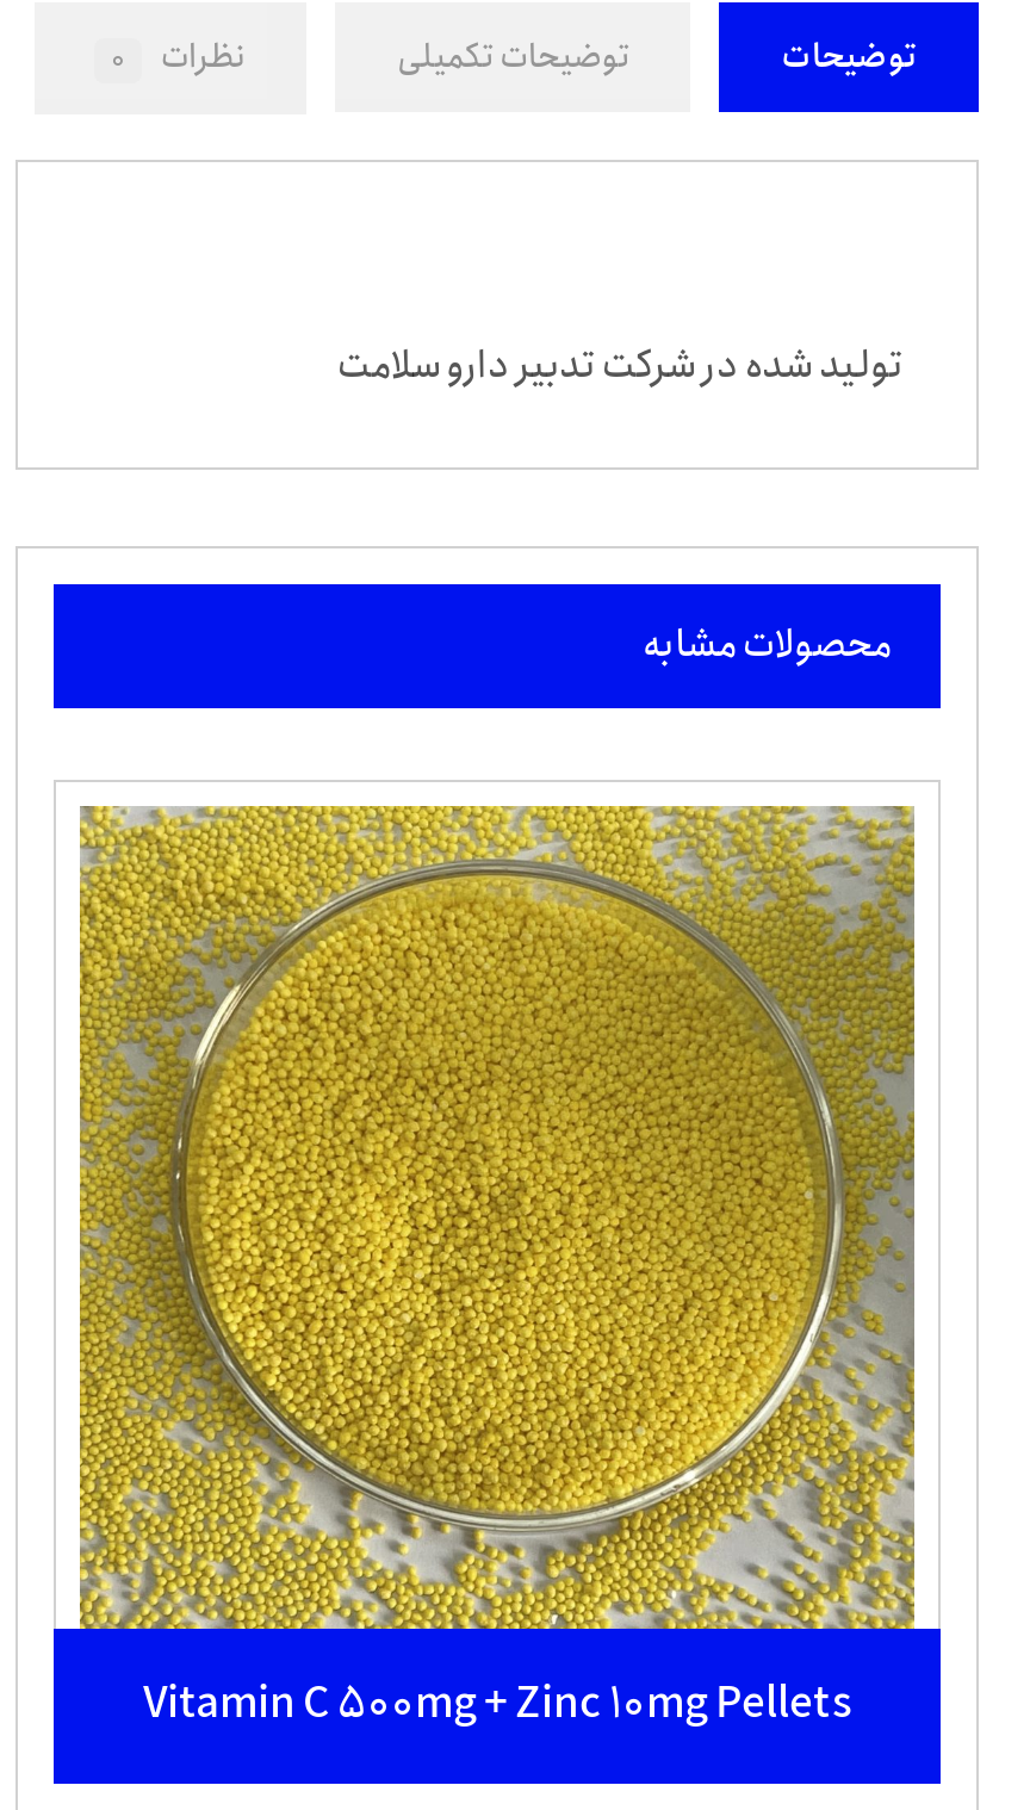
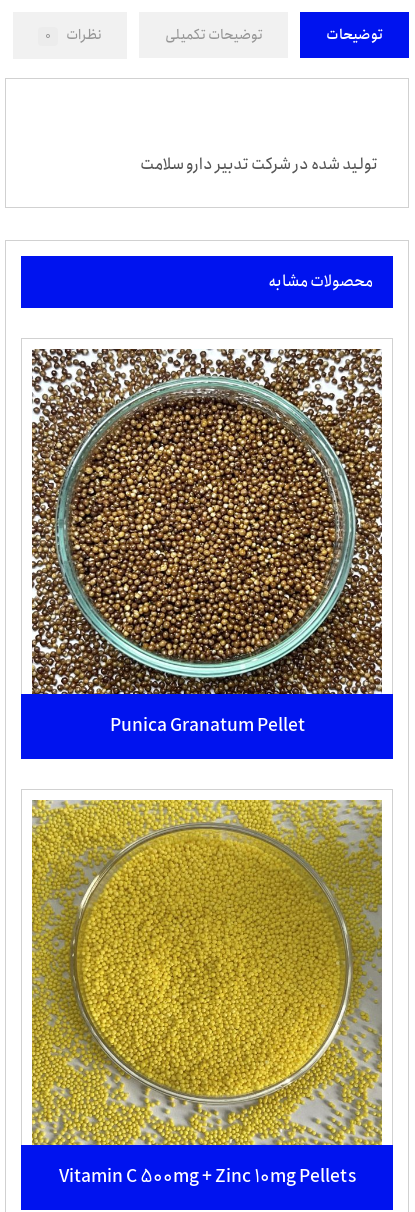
none -> [31,348,383,740] [image] | Punica Granatum Pellet

